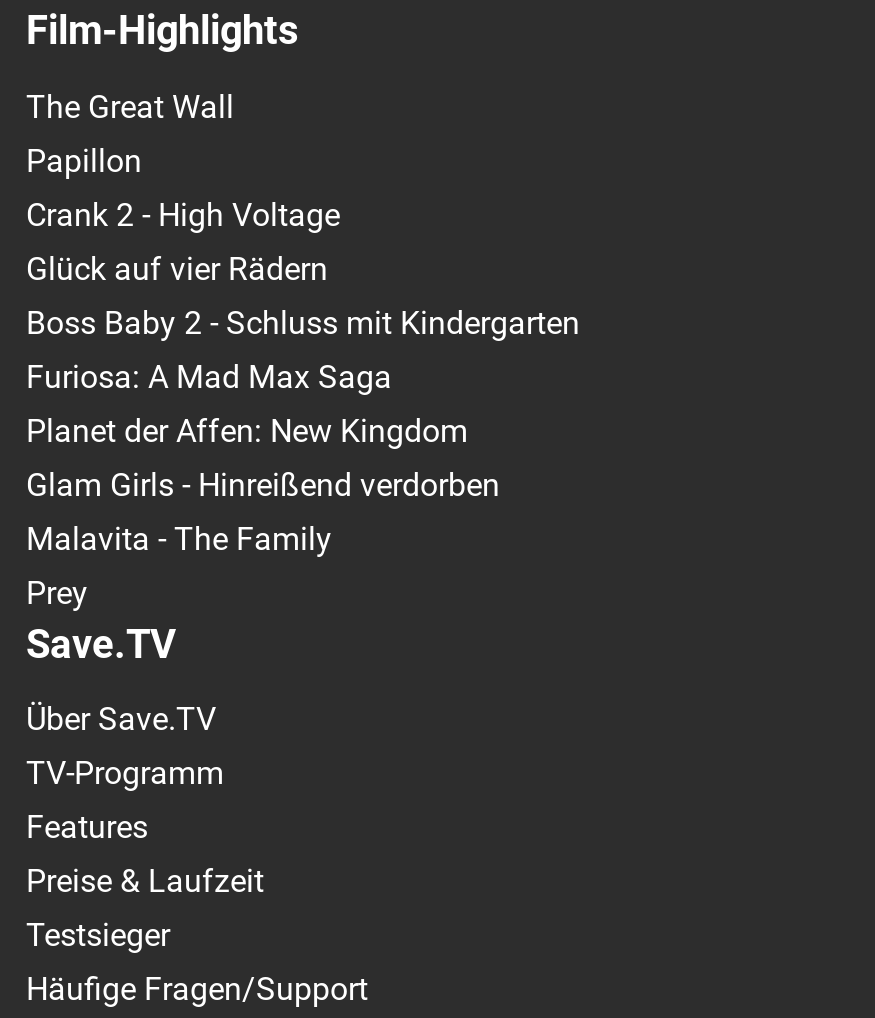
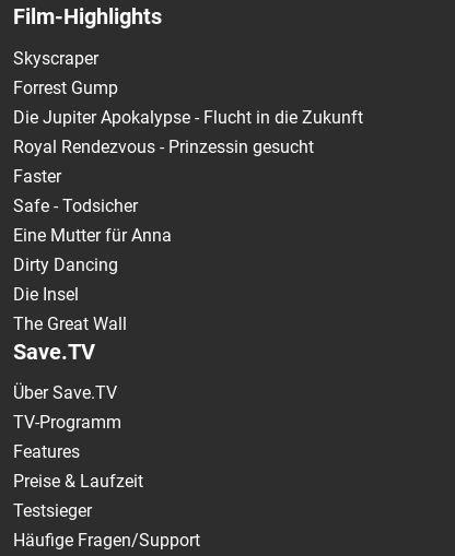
none -> [13,48,363,304] Skyscraper | Forrest Gump | Die Jupiter Apokalypse - Flucht in die Zukunft | Royal Rendezvous - Prinzessin gesucht | Faster | Safe - Todsicher | Eine Mutter für Anna | Dirty Dancing | Die Insel
moved [26,87,234,125] -> [13,313,127,334]: The Great Wall
[26,141,580,611] Papillon | Crank 2 - High Voltage | Glück auf vier Rädern | Boss Baby 2 - Schluss mit Kindergarten | Furiosa: A Mad Max Saga | Planet der Affen: New Kingdom | Glam Girls - Hinreißend verdorben | Malavita - The Family | Prey -> none

